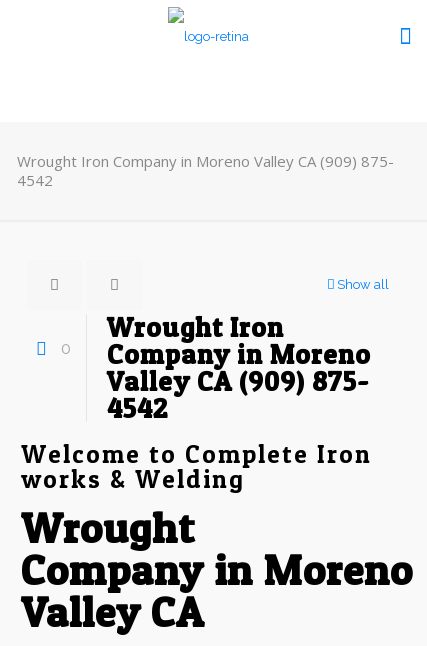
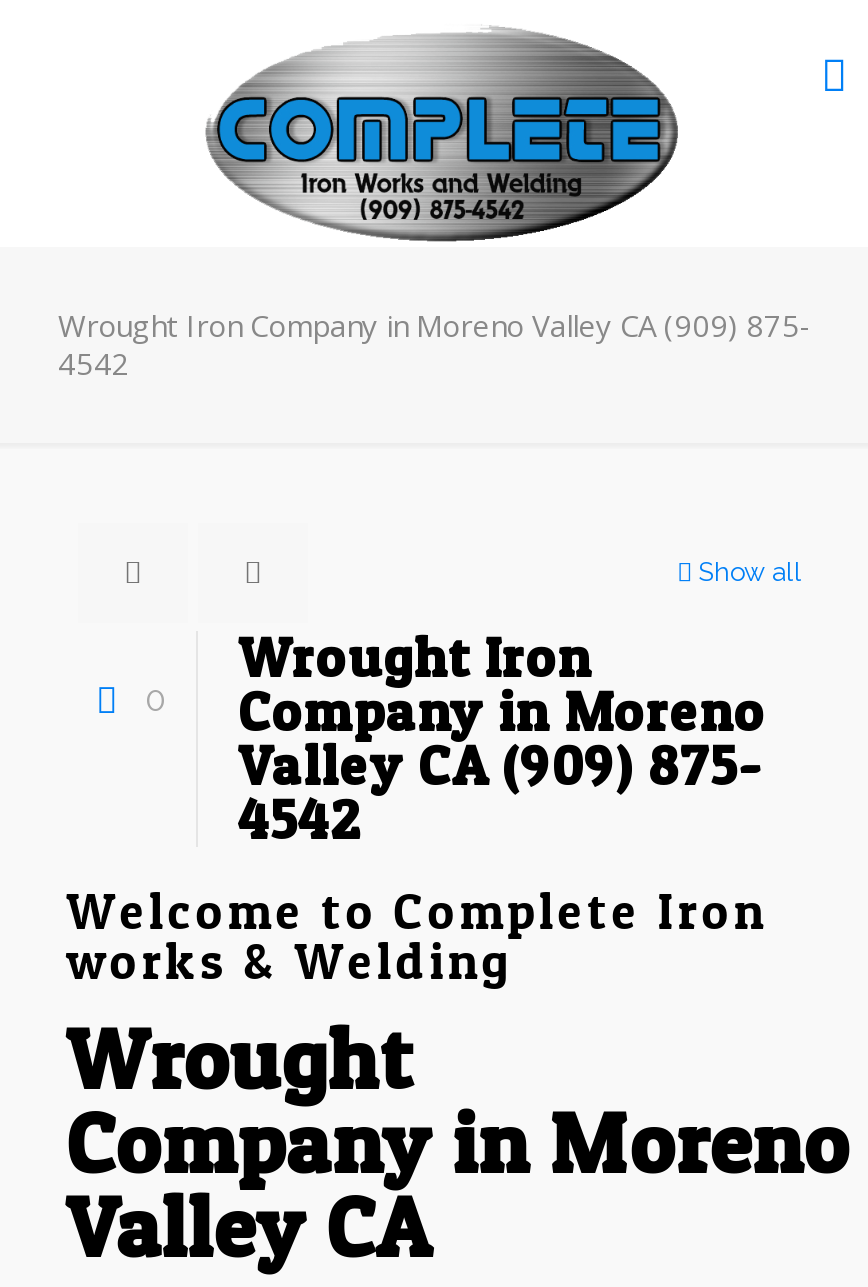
none -> [204,19,680,243] [image]

